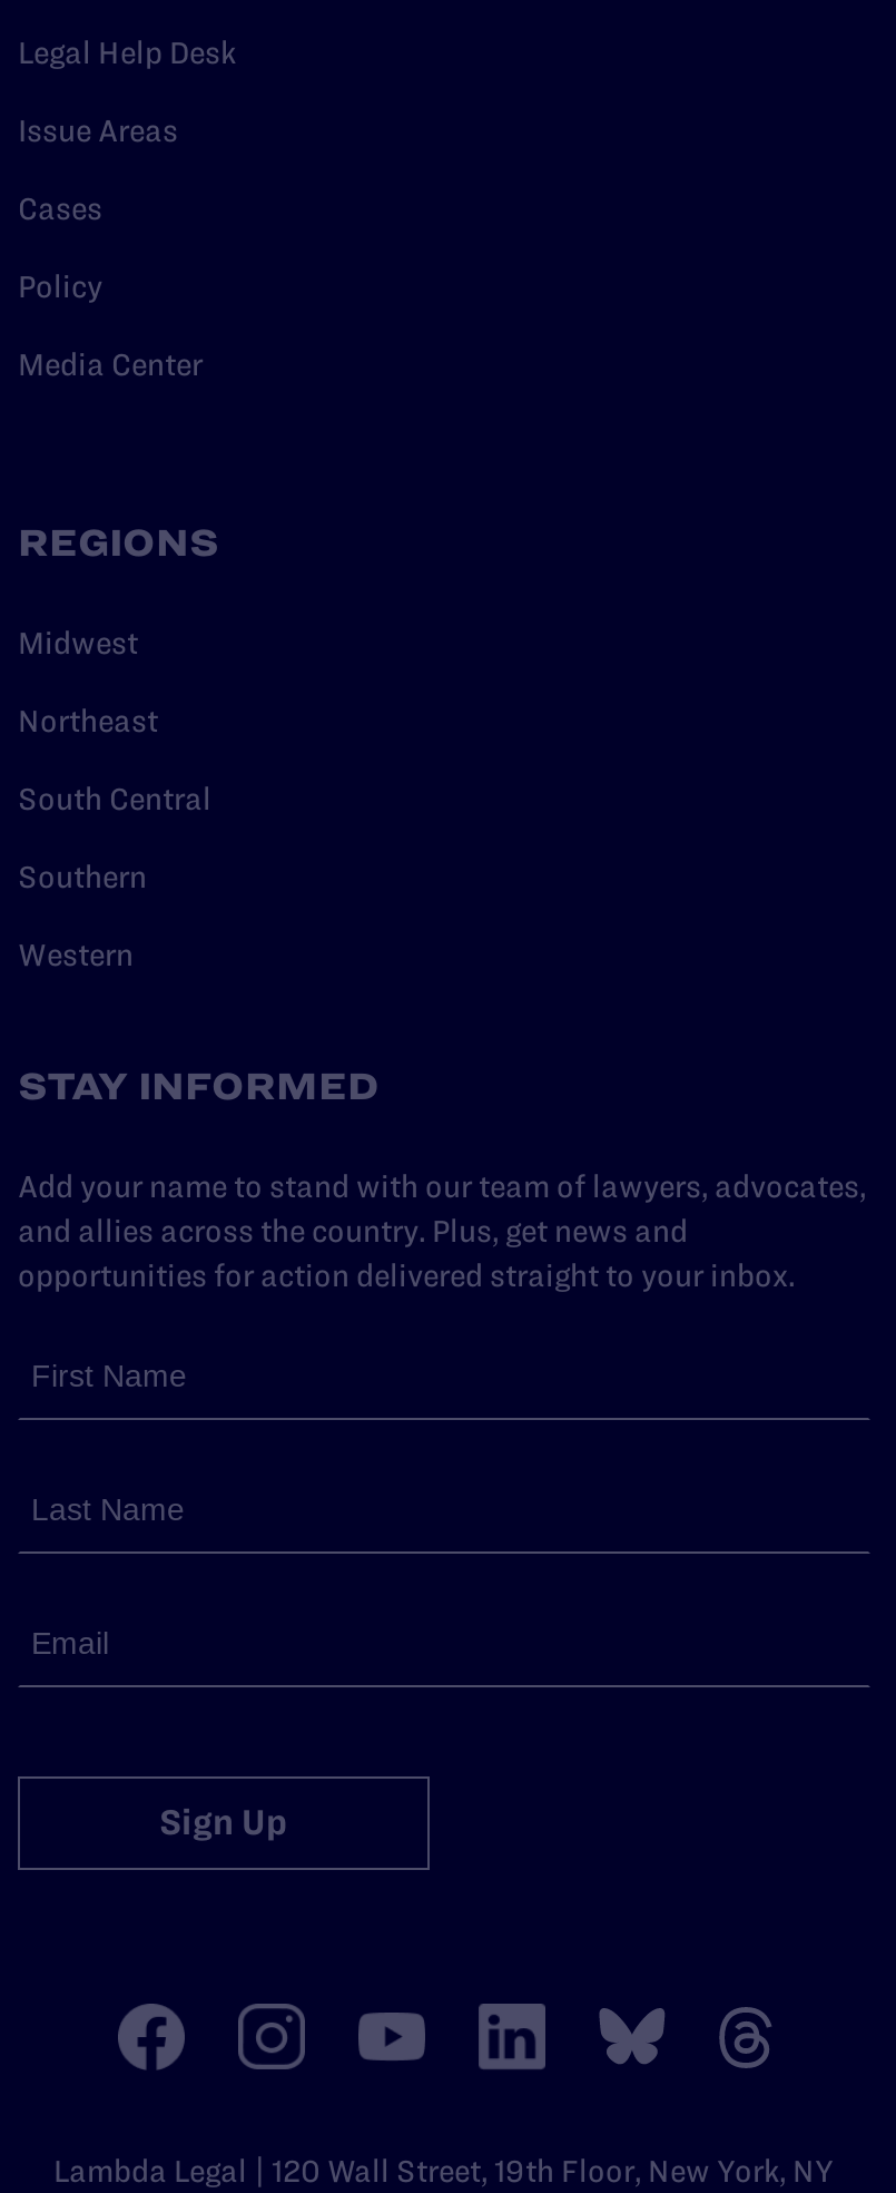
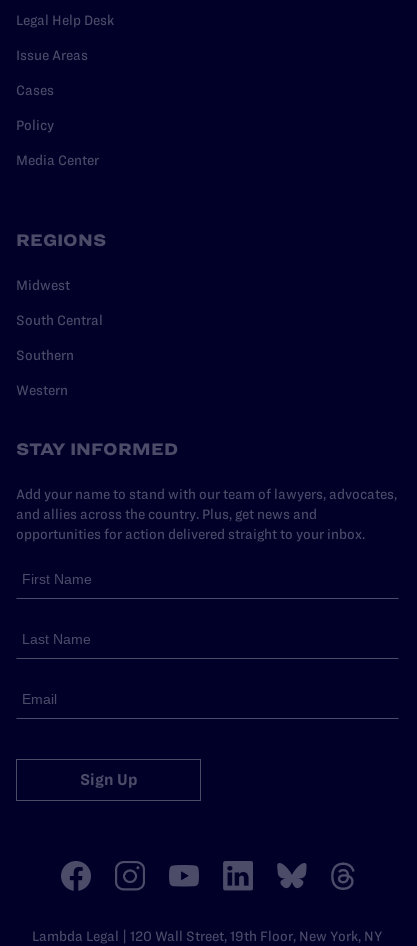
[18,703,158,738] Northeast -> none

